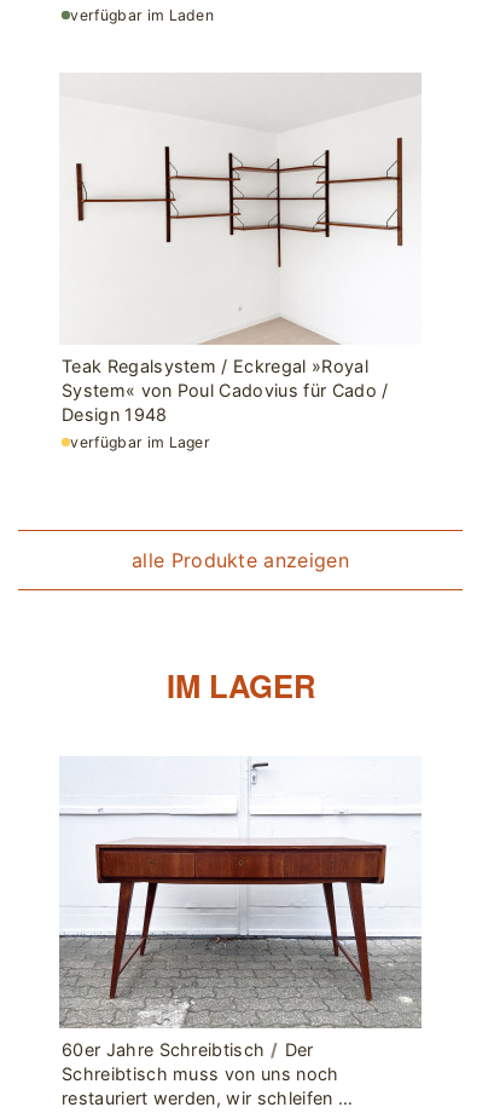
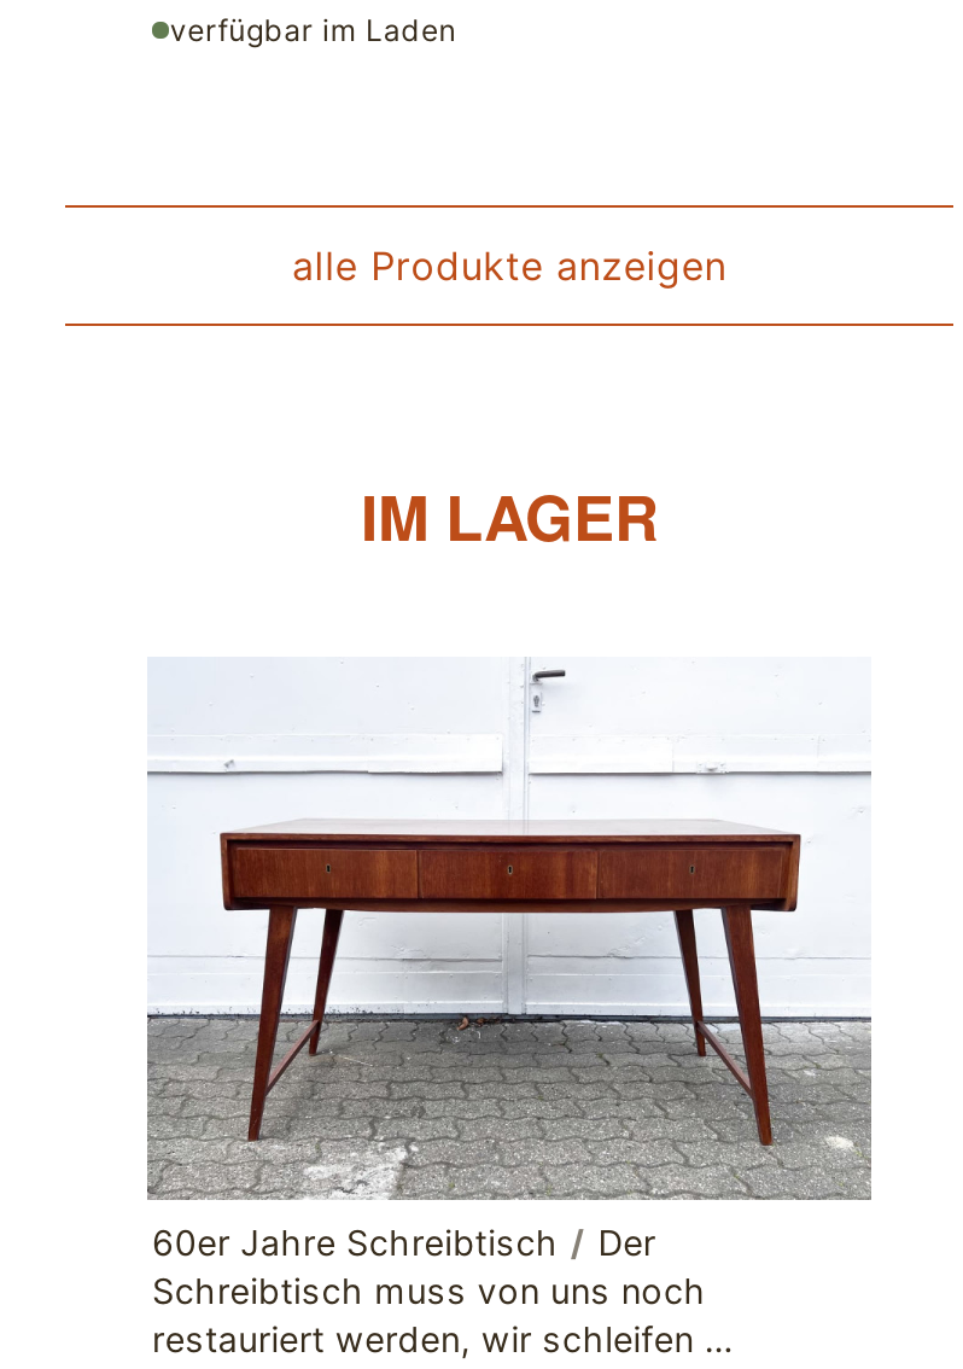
[62,73,421,451] [image] | Teak Regalsystem / Eckregal »Royal | System« von Poul Cadovius für Cado / | Design 1948 | verfügbar im Lager -> none

